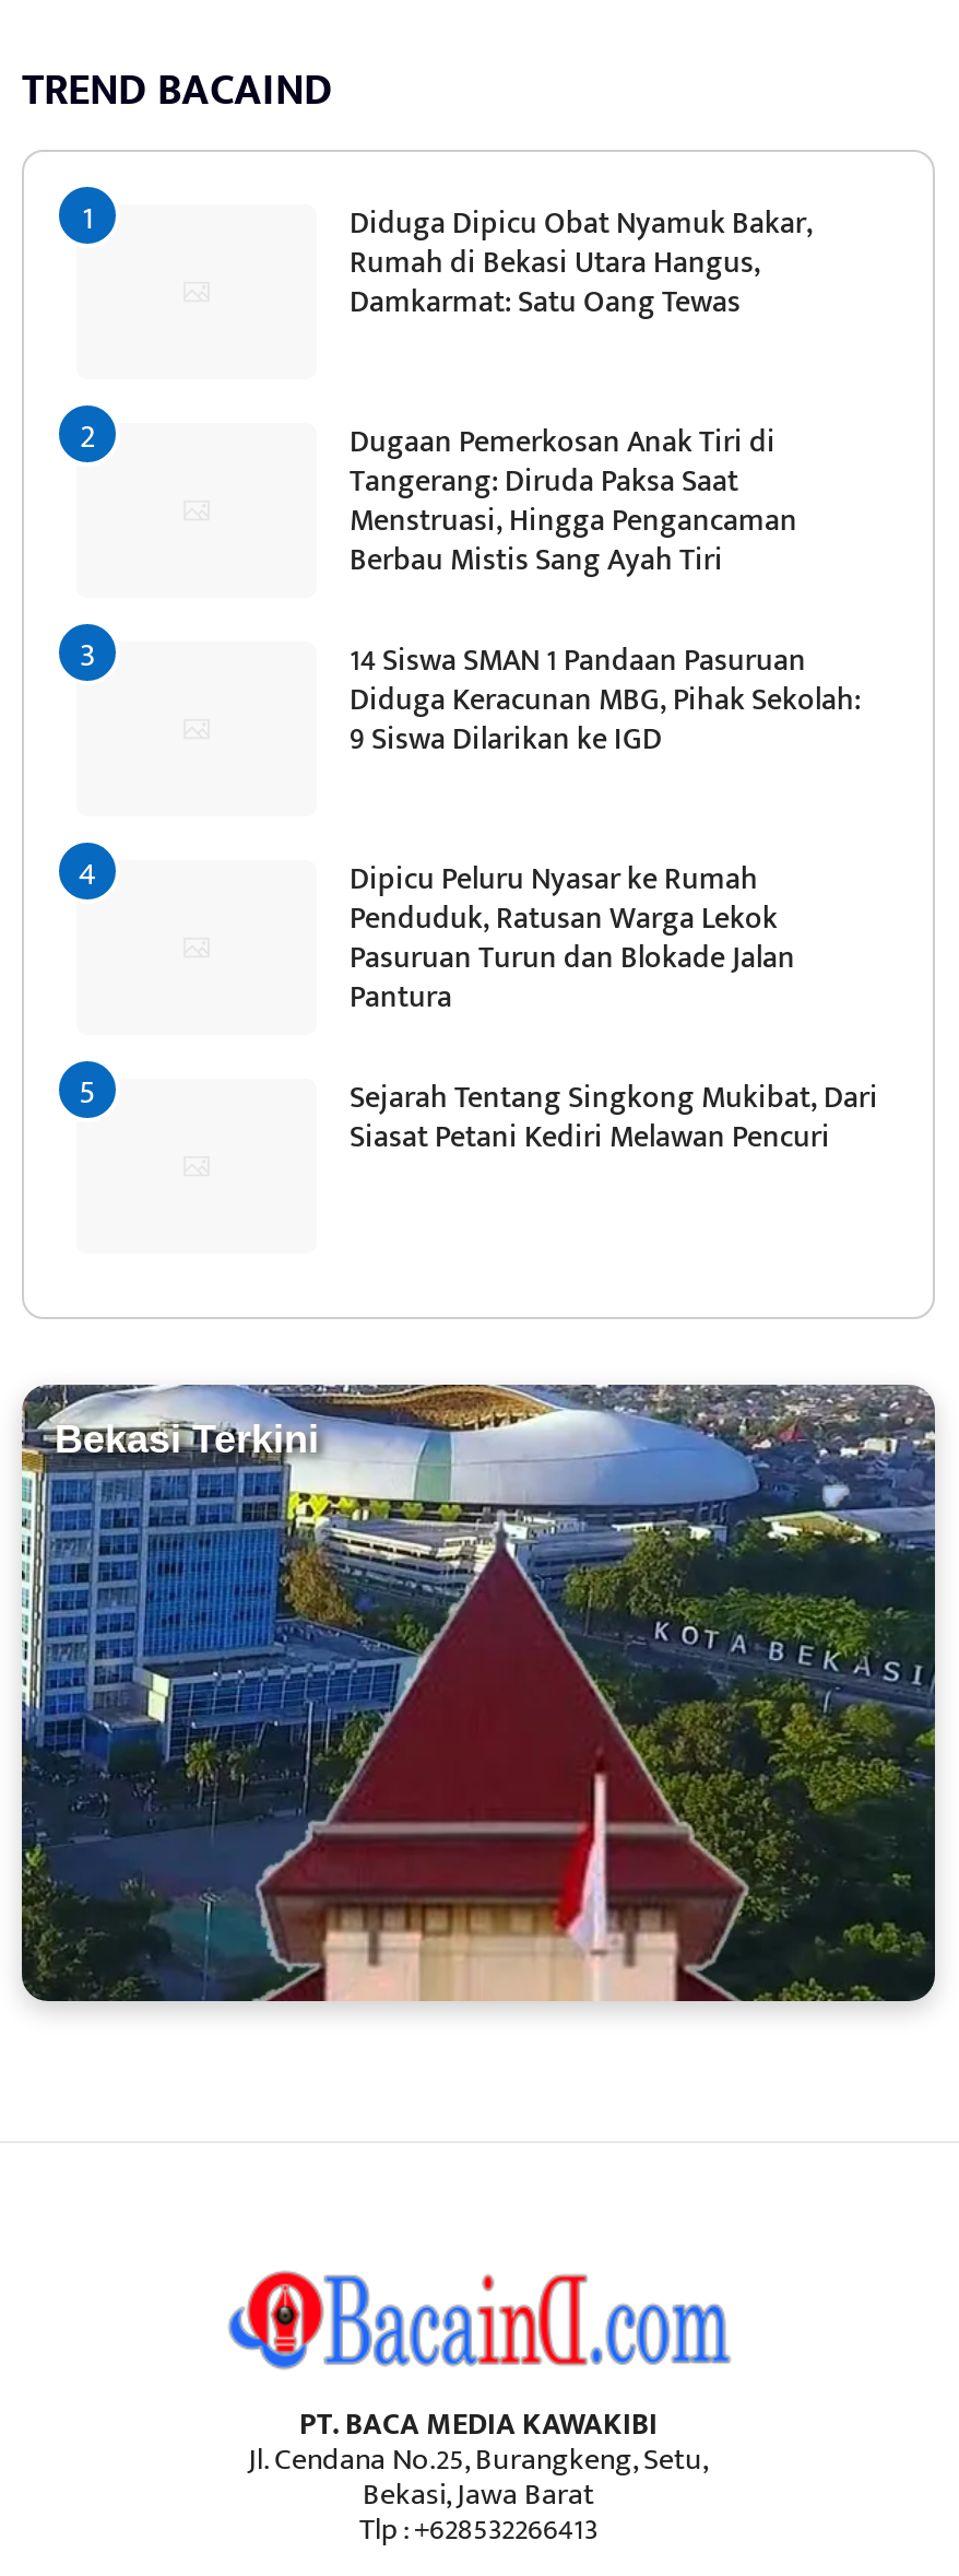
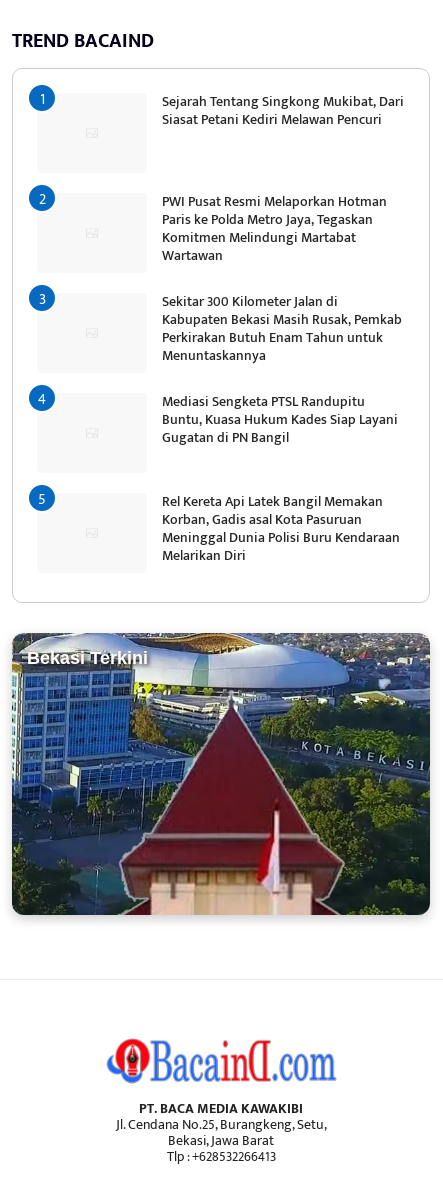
[350,198,861,1022] Diduga Dipicu Obat Nyamuk Bakar, | Rumah di Bekasi Utara Hangus, | Damkarmat: Satu Oang Tewas | Dugaan Pemerkosan Anak Tiri di | Tangerang: Diruda Paksa Saat | Menstruasi, Hingga Pengancaman | Berbau Mistis Sang Ayah Tiri | 14 Siswa SMAN 1 Pandaan Pasuruan | Diduga Keracunan MBG, Pihak Sekolah: | 9 Siswa Dilarikan ke IGD | Dipicu Peluru Nyasar ke Rumah | Penduduk, Ratusan Warga Lekok | Pasuruan Turun dan Blokade Jalan | Pantura -> none
moved [350,1072,878,1162] -> [162,90,404,131]: Sejarah Tentang Singkong Mukibat, Dari | Siasat Petani Kediri Melawan Pencuri
none -> [162,190,402,567] PWI Pusat Resmi Melaporkan Hotman | Paris ke Polda Metro Jaya, Tegaskan | Komitmen Melindungi Martabat | Wartawan | Sekitar 300 Kilometer Jalan di | Kabupaten Bekasi Masih Rusak, Pemkab | Perkirakan Butuh Enam Tahun untuk | Menuntaskannya | Mediasi Sengketa PTSL Randupitu | Buntu, Kuasa Hukum Kades Siap Layani | Gugatan di PN Bangil | Rel Kereta Api Latek Bangil Memakan | Korban, Gadis asal Kota Pasuruan | Meninggal Dunia Polisi Buru Kendaraan | Melarikan Diri

